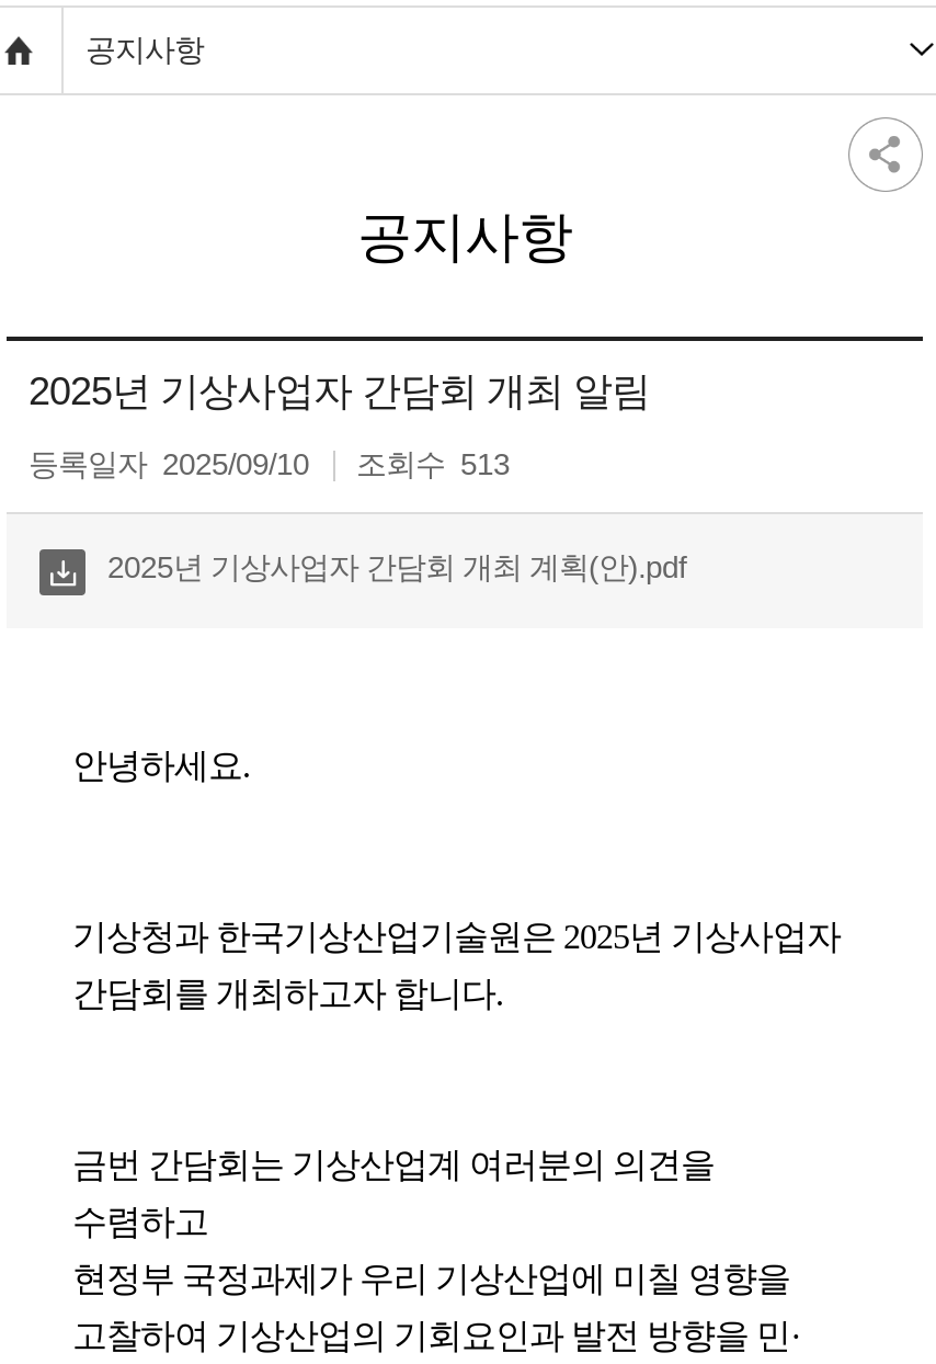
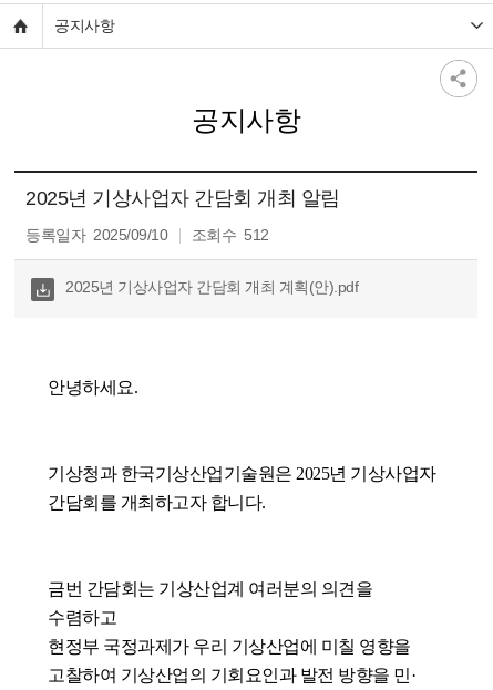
[28,446,510,481] 등록일자 2025/09/10 조회수 513 -> [25,226,269,244] 등록일자 2025/09/10 조회수 512

